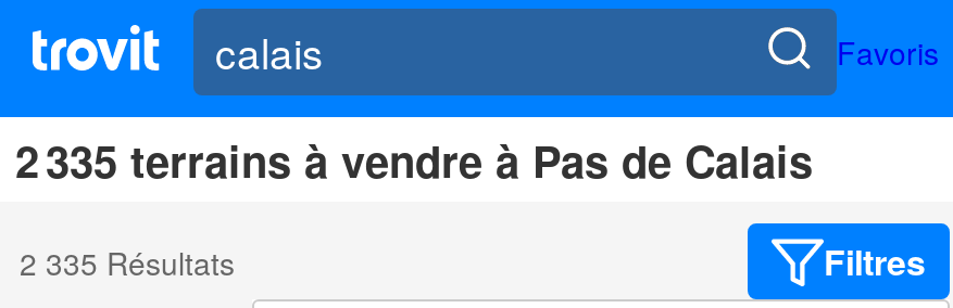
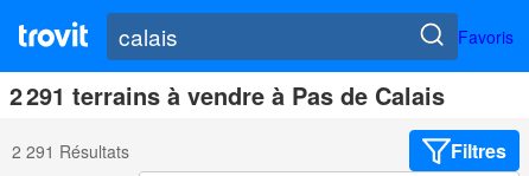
[15,129,813,192] 2 335 terrains à vendre à Pas de Calais -> [9,78,445,113] 2 291 terrains à vendre à Pas de Calais
[20,241,235,284] 2 335 Résultats -> [12,139,129,163] 2 291 Résultats

